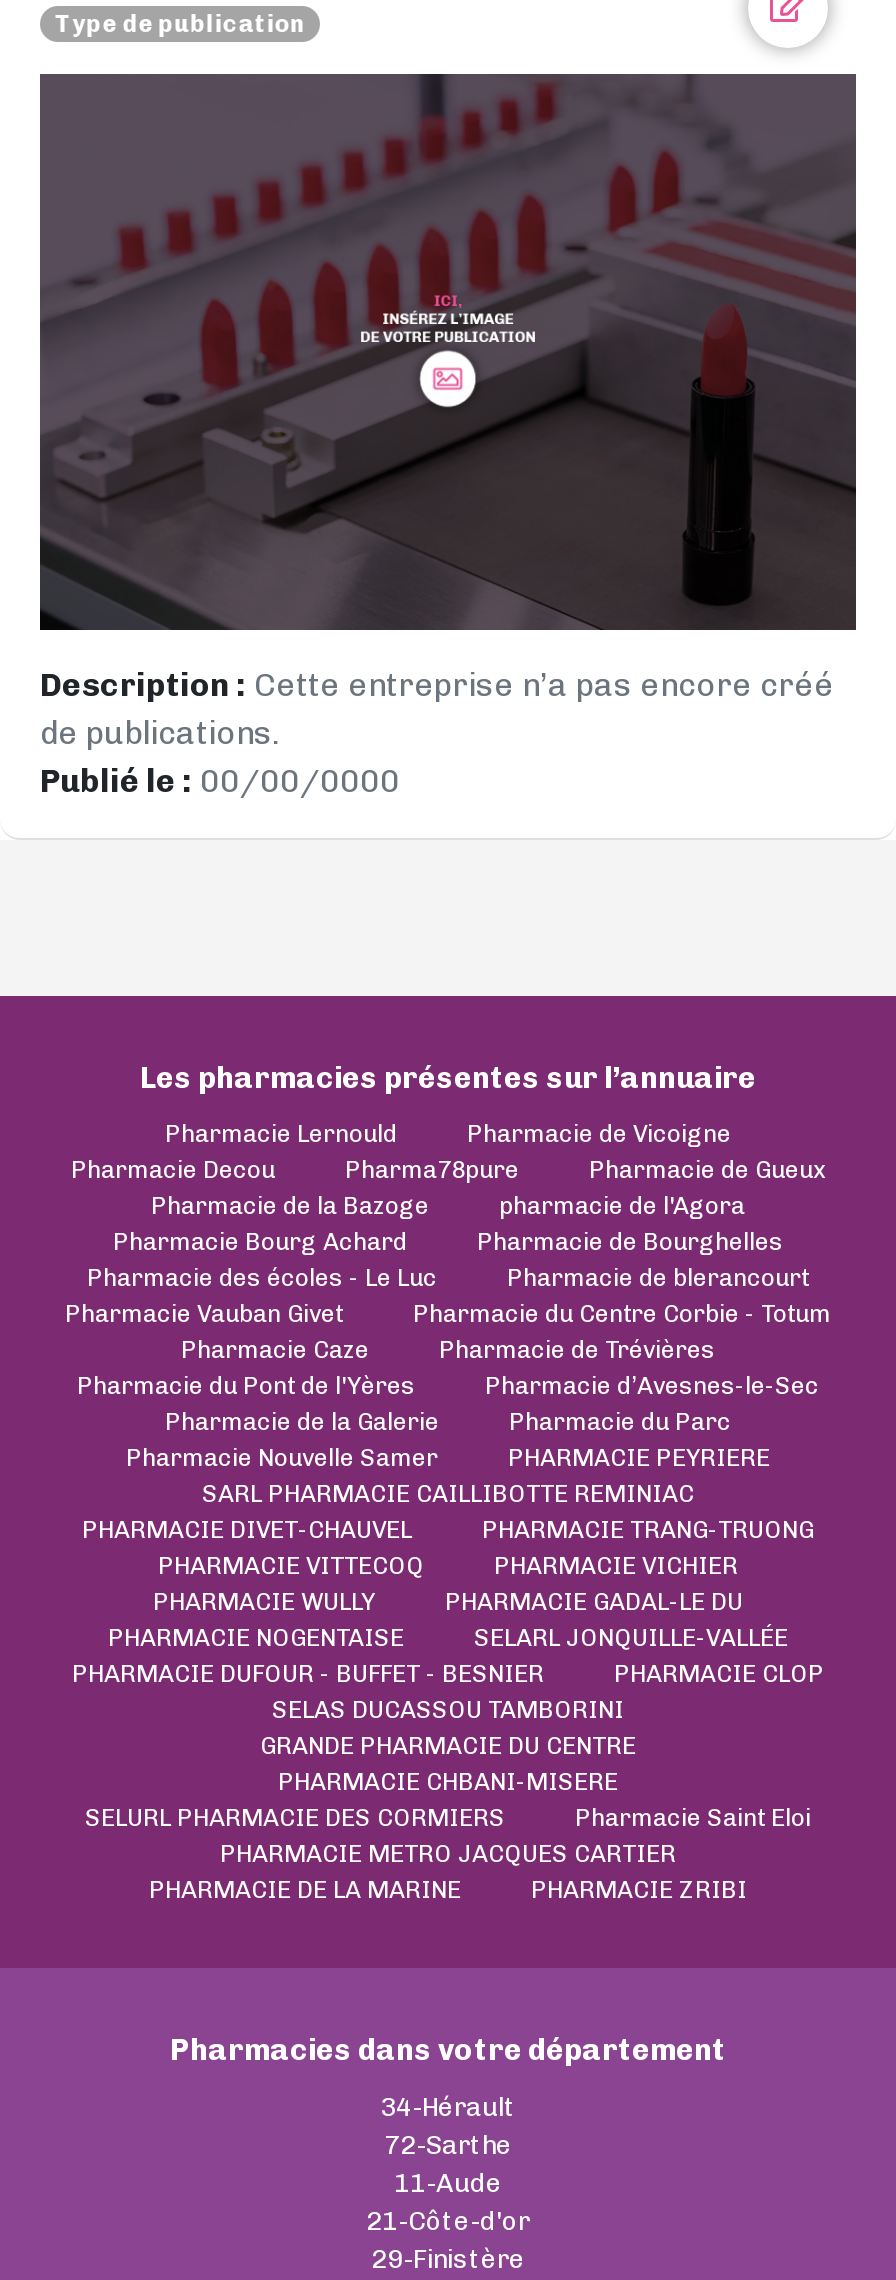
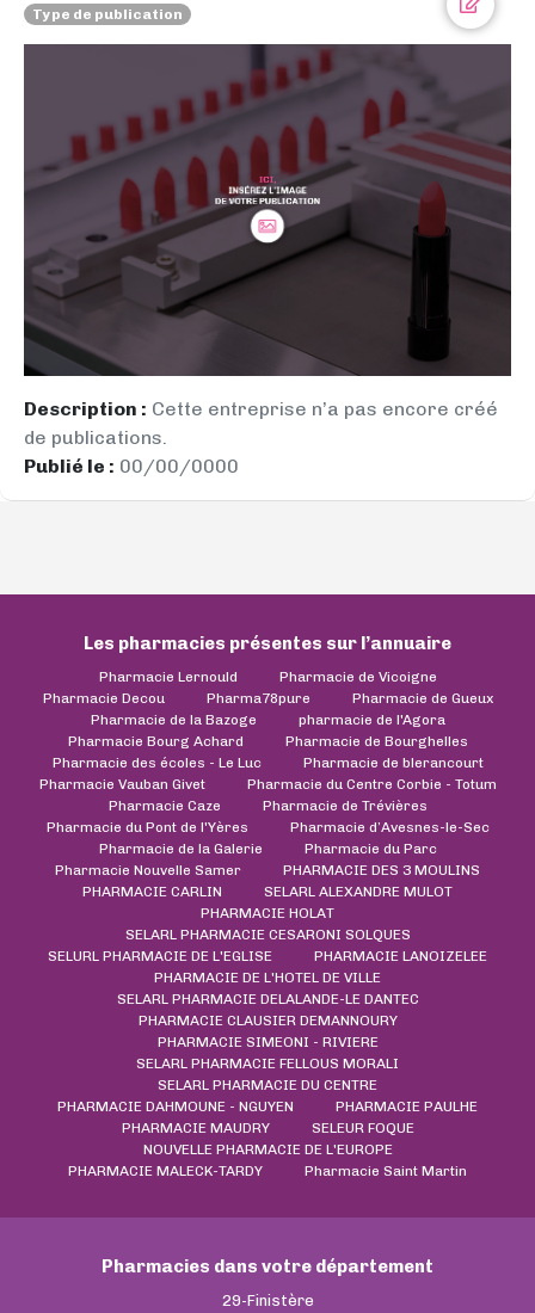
[72,1444,824,1904] PHARMACIE PEYRIERE | SARL PHARMACIE CAILLIBOTTE REMINIAC | PHARMACIE DIVET-CHAUVEL | PHARMACIE TRANG-TRUONG | PHARMACIE VITTECOQ | PHARMACIE VICHIER | PHARMACIE WULLY | PHARMACIE GADAL-LE DU | PHARMACIE NOGENTAISE | SELARL JONQUILLE-VALLÉE | PHARMACIE DUFOUR - BUFFET - BESNIER | PHARMACIE CLOP | SELAS DUCASSOU TAMBORINI | GRANDE PHARMACIE DU CENTRE | PHARMACIE CHBANI-MISERE | SELURL PHARMACIE DES CORMIERS | Pharmacie Saint Eloi | PHARMACIE METRO JACQUES CARTIER | PHARMACIE DE LA MARINE | PHARMACIE ZRIBI -> [48,862,487,1179] PHARMACIE DES 3 MOULINS | PHARMACIE CARLIN | SELARL ALEXANDRE MULOT | PHARMACIE HOLAT | SELARL PHARMACIE CESARONI SOLQUES | SELURL PHARMACIE DE L'EGLISE | PHARMACIE LANOIZELEE | PHARMACIE DE L'HOTEL DE VILLE | SELARL PHARMACIE DELALANDE-LE DANTEC | PHARMACIE CLAUSIER DEMANNOURY | PHARMACIE SIMEONI - RIVIERE | SELARL PHARMACIE FELLOUS MORALI | SELARL PHARMACIE DU CENTRE | PHARMACIE DAHMOUNE - NGUYEN | PHARMACIE PAULHE | PHARMACIE MAUDRY | SELEUR FOQUE | NOUVELLE PHARMACIE DE L'EUROPE | PHARMACIE MALECK-TARDY | Pharmacie Saint Martin
moved [170,2032,726,2068] -> [102,1255,433,1277]: Pharmacies dans votre département
[366,2092,530,2236] 34-Hérault | 72-Sarthe | 11-Aude | 21-Côte-d'or -> none

